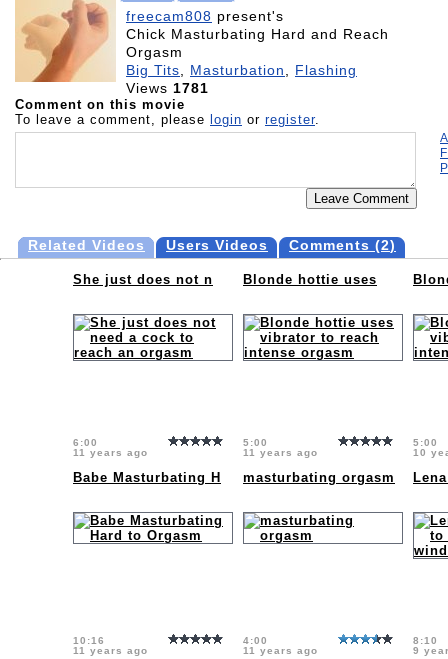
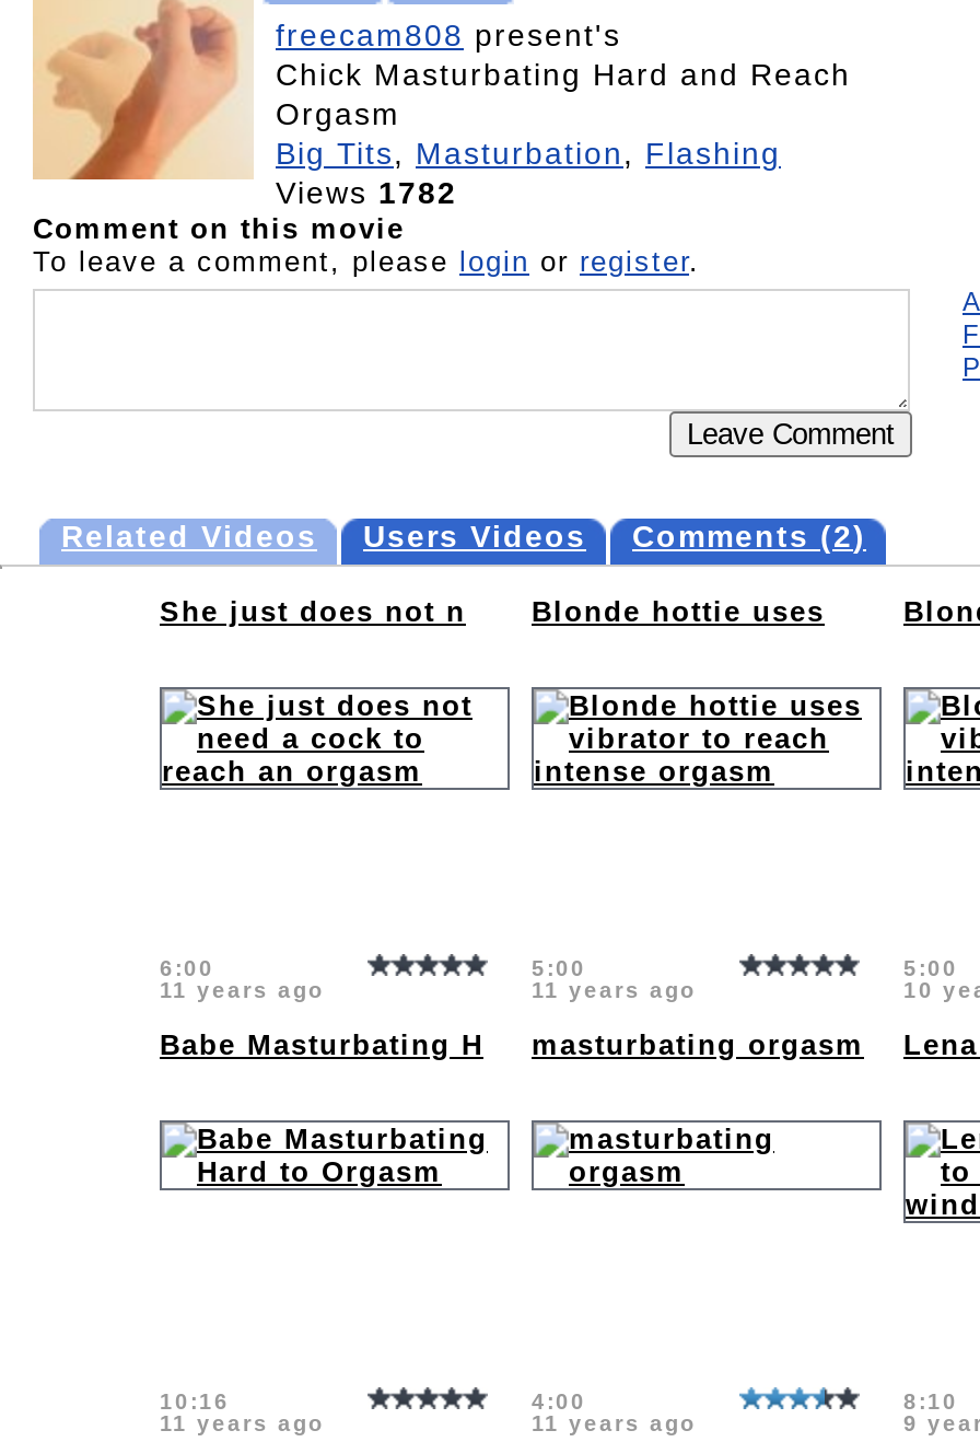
[126,80,209,96] Views 1781 -> [276,175,457,210] Views 1782

